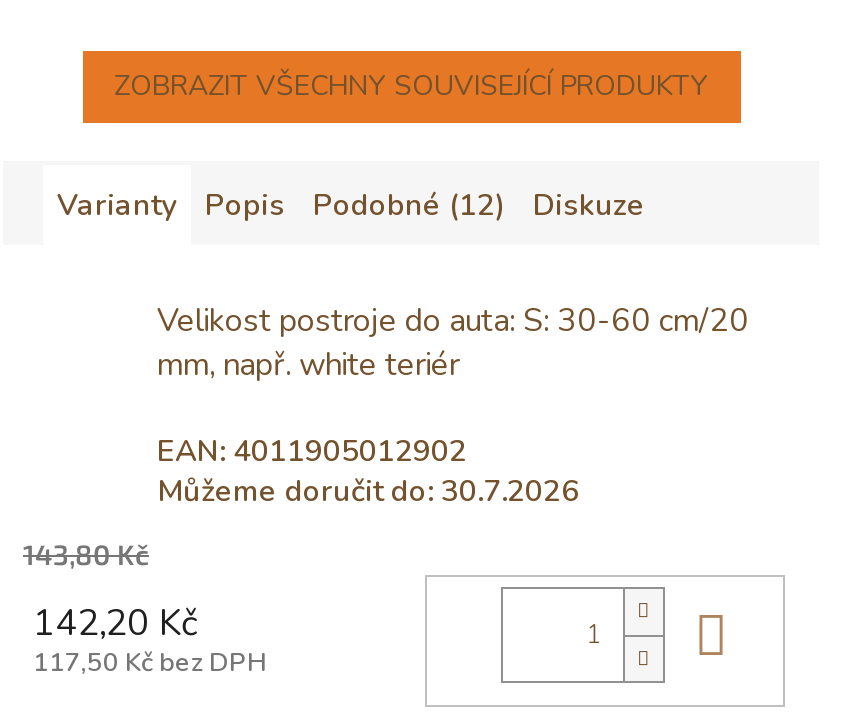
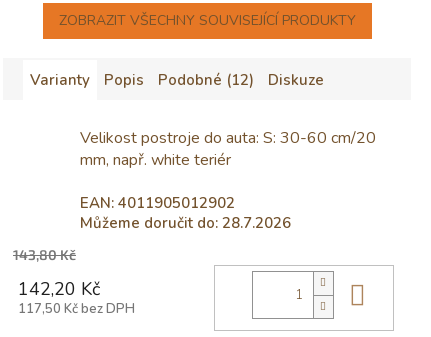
[157,470,579,510] Můžeme doručit do: 30.7.2026 -> [80,213,291,233] Můžeme doručit do: 28.7.2026

